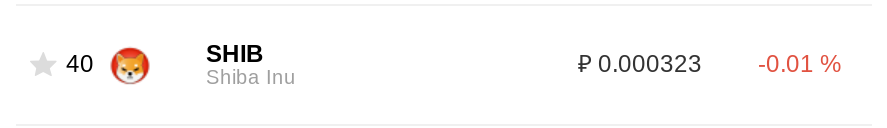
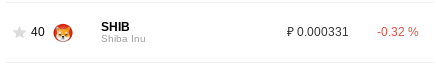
[578,51,702,79] ₽ 0.000323 -> [287,25,349,39] ₽ 0.000331
[758,51,842,79] -0.01 % -> [377,25,419,39] -0.32 %

